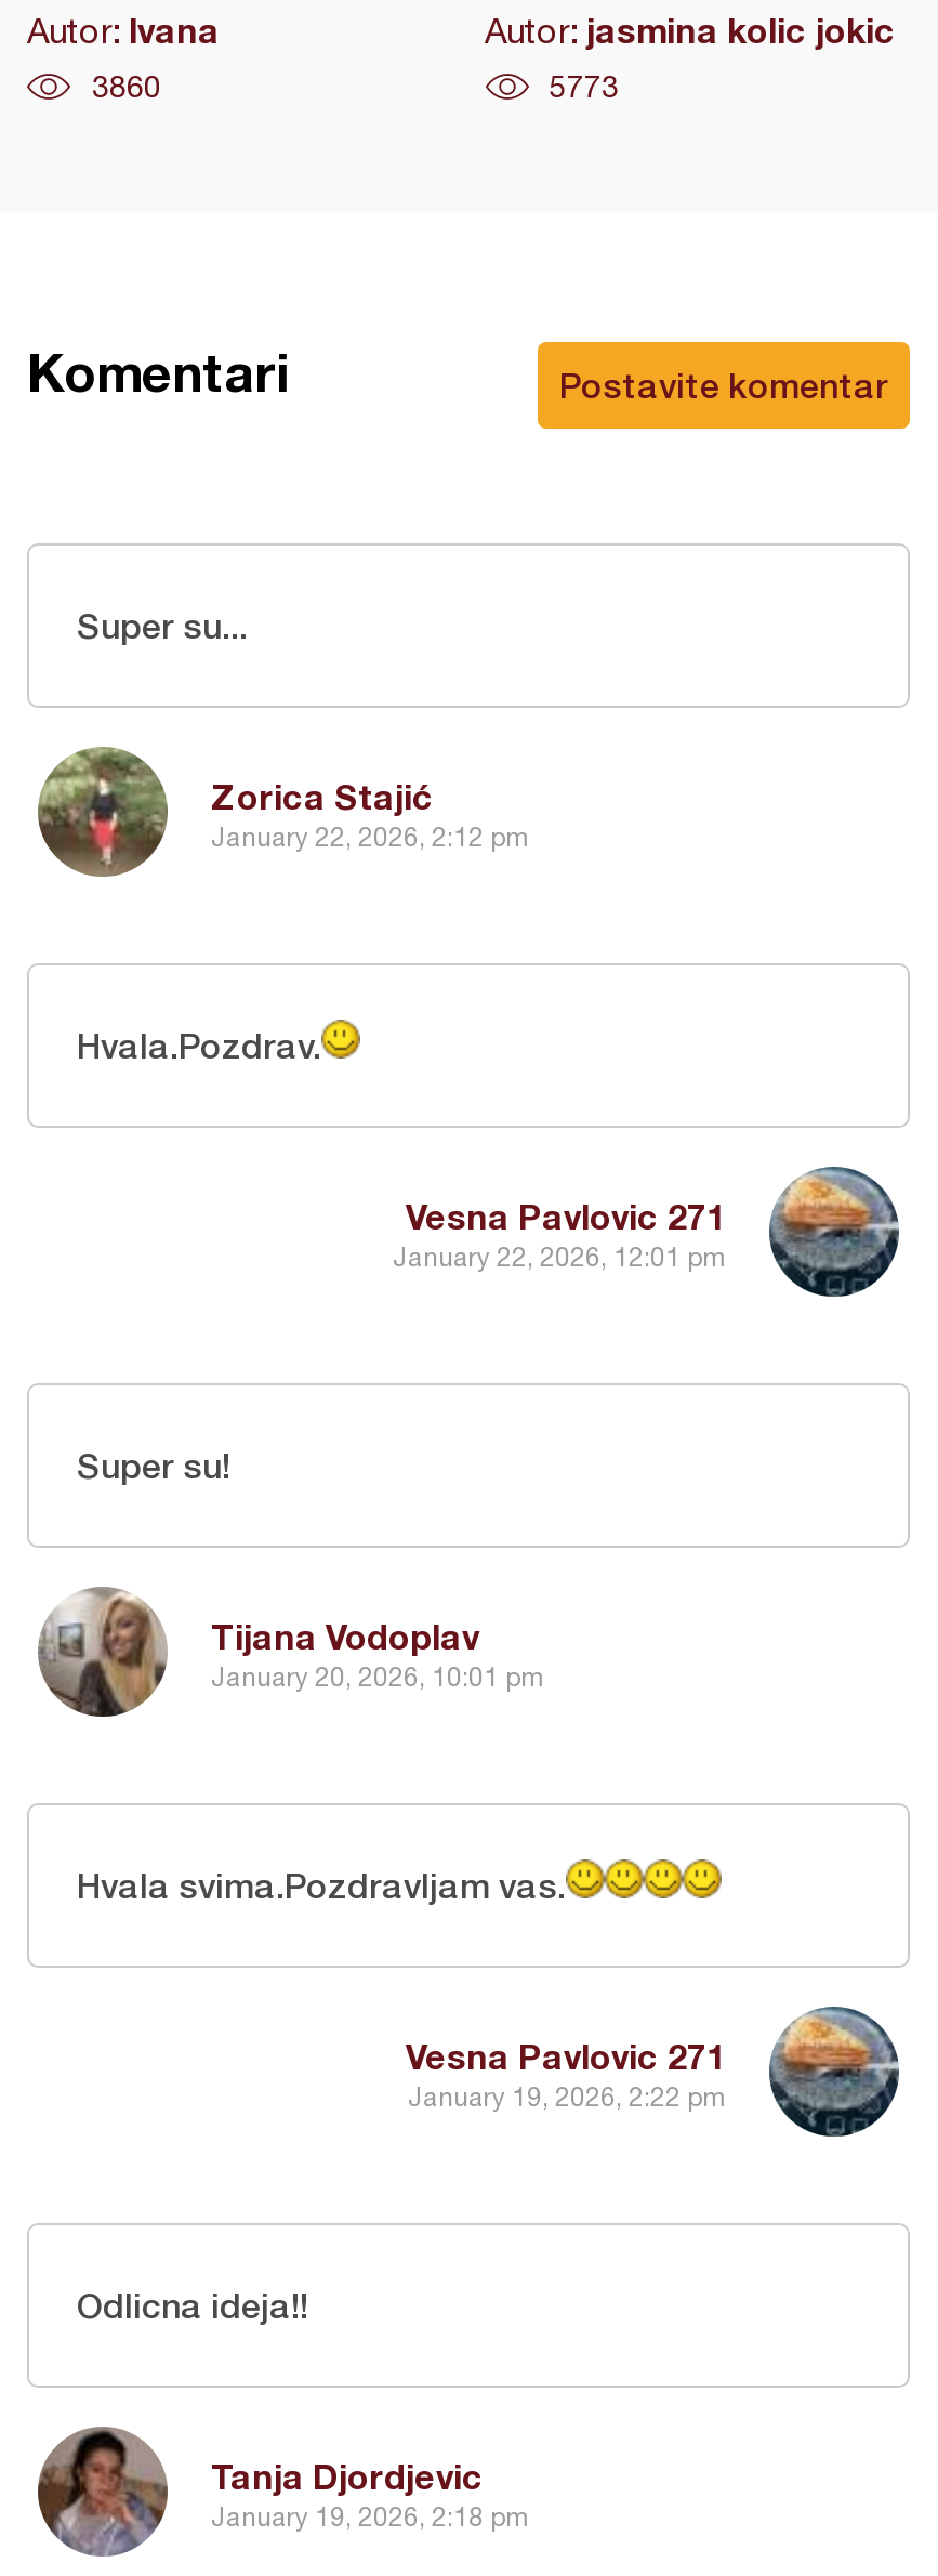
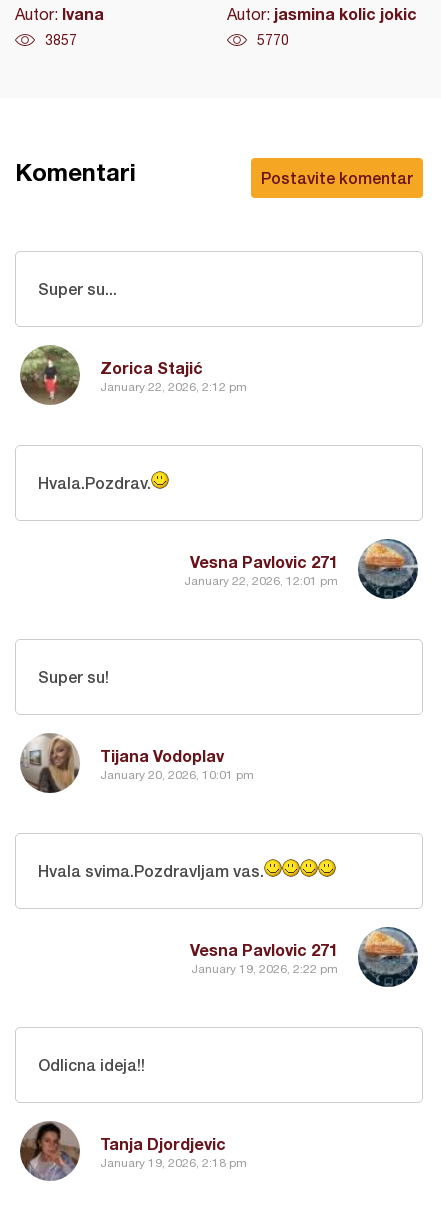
[92,69,161,103] 3860 -> [45,32,77,48] 3857
[550,69,619,103] 5773 -> [256,32,288,48] 5770

